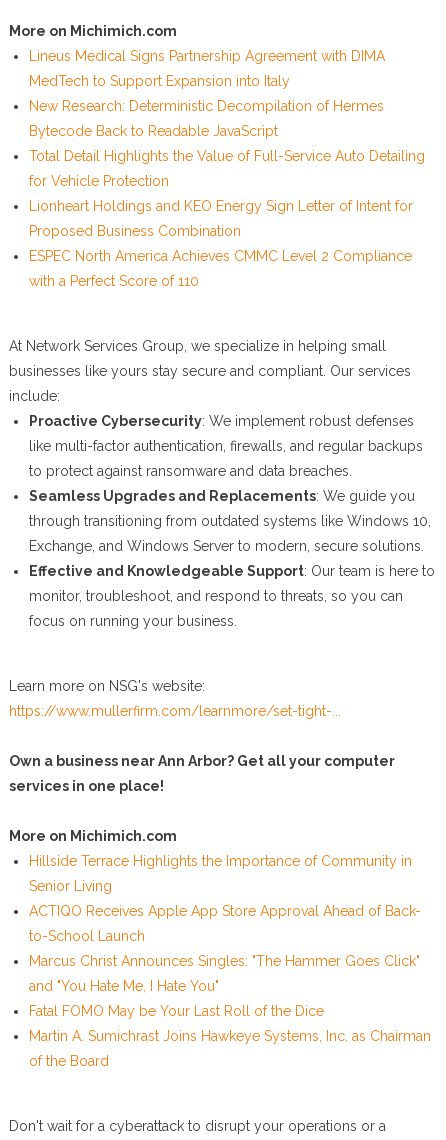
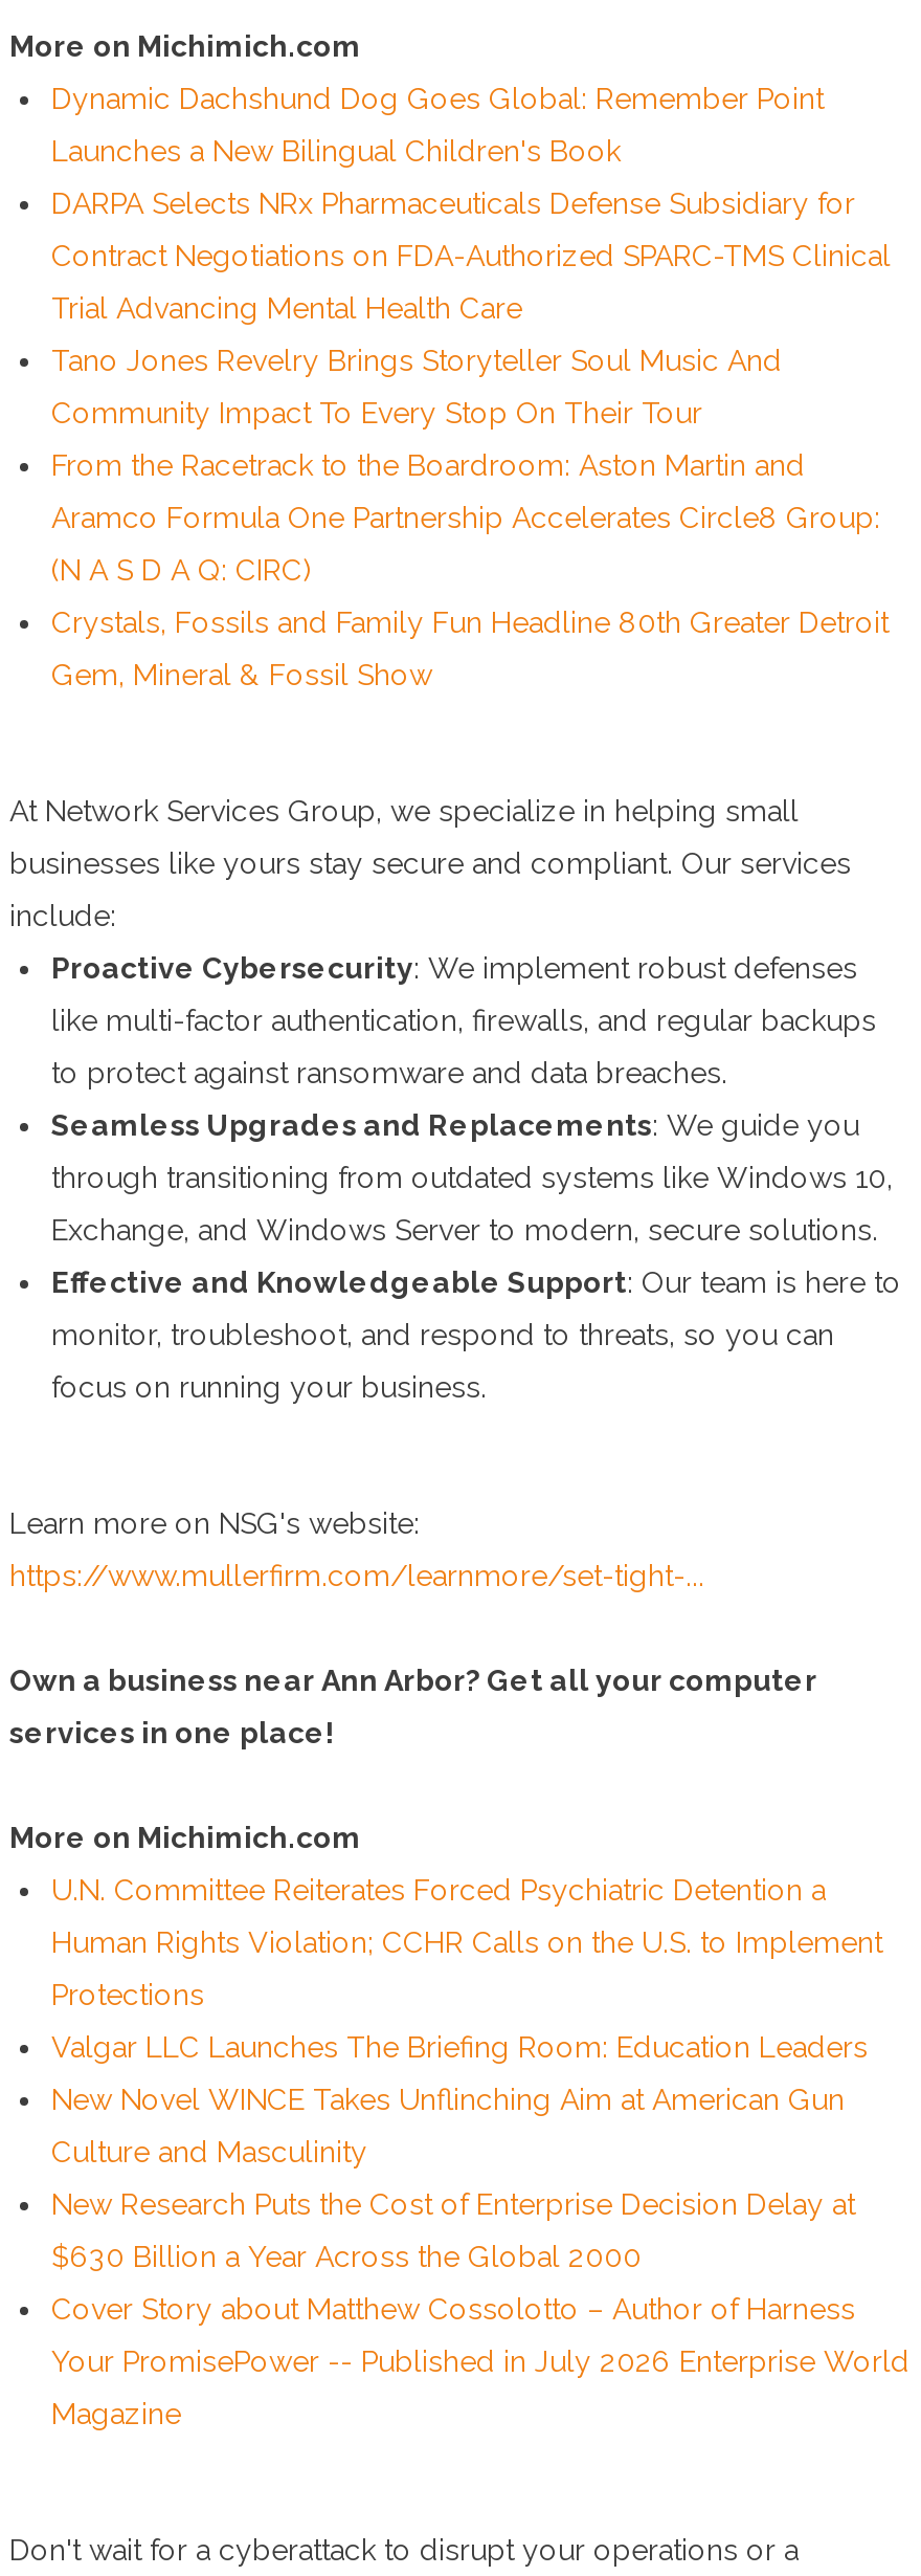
[29,48,425,289] Lineus Medical Signs Partnership Agreement with DIMA | MedTech to Support Expansion into Italy | New Research: Deterministic Decompilation of Hermes | Bytecode Back to Readable JavaScript | Total Detail Highlights the Value of Full-Service Auto Detailing | for Vehicle Protection | Lionheart Holdings and KEO Energy Sign Letter of Intent for | Proposed Business Combination | ESPEC North America Achieves CMMC Level 2 Compliance | with a Perfect Score of 110 -> [51,82,891,691] Dynamic Dachshund Dog Goes Global: Remember Point | Launches a New Bilingual Children's Book | DARPA Selects NRx Pharmaceuticals Defense Subsidiary for | Contract Negotiations on FDA-Authorized SPARC-TMS Clinical | Trial Advancing Mental Health Care | Tano Jones Revelry Brings Storyteller Soul Music And | Community Impact To Every Stop On Their Tour | From the Racetrack to the Boardroom: Aston Martin and | Aramco Formula One Partnership Accelerates Circle8 Group: | (N A S D A Q: CIRC) | Crystals, Fossils and Family Fun Headline 80th Greater Detroit | Gem, Mineral & Fossil Show
[29,853,431,1069] Hillside Terrace Highlights the Importance of Community in | Senior Living | ACTIQO Receives Apple App Store Approval Ahead of Back- | to-School Launch | Marcus Christ Announces Singles: "The Hammer Goes Click" | and "You Hate Me, I Hate You" | Fatal FOMO May be Your Last Roll of the Dice | Martin A. Sumichrast Joins Hawkeye Systems, Inc. as Chairman | of the Board -> [51,1873,909,2430] U.N. Committee Reiterates Forced Psychiatric Detention a | Human Rights Violation; CCHR Calls on the U.S. to Implement | Protections | Valgar LLC Launches The Briefing Room: Education Leaders | New Novel WINCE Takes Unflinching Aim at American Gun | Culture and Masculinity | New Research Puts the Cost of Enterprise Decision Delay at | $630 Billion a Year Across the Global 2000 | Cover Story about Matthew Cossolotto – Author of Harness | Your PromisePower -- Published in July 2026 Enterprise World | Magazine

